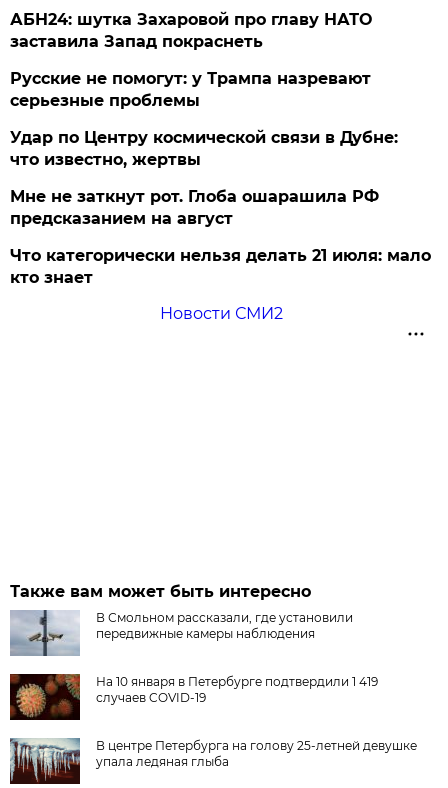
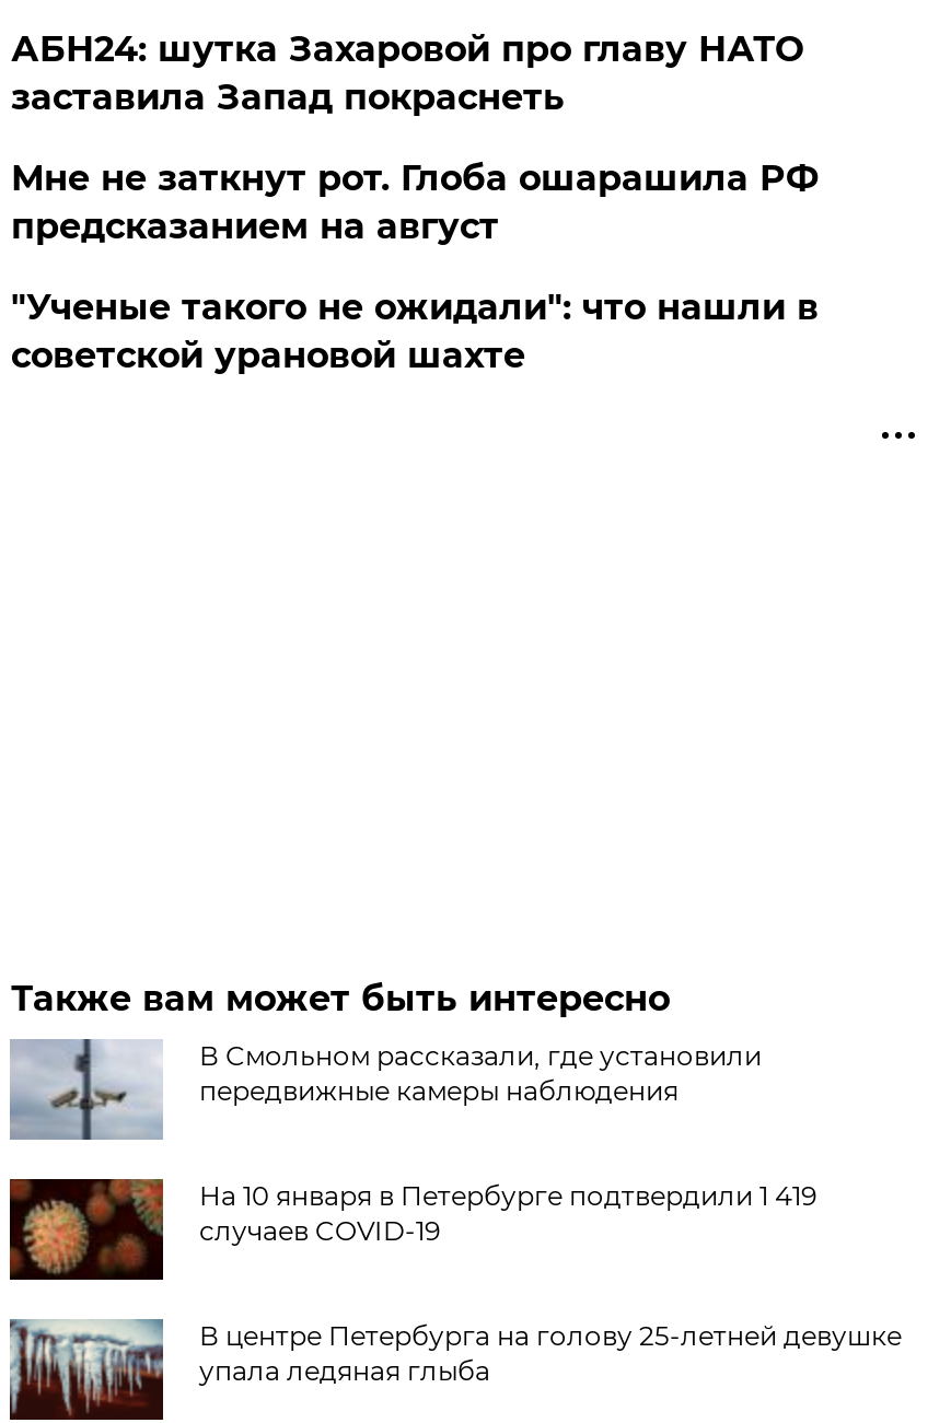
[10,69,398,169] Русские не помогут: у Трампа назревают | серьезные проблемы | Удар по Центру космической связи в Дубне: | что известно, жертвы -> none
[10,246,431,323] Что категорически нельзя делать 21 июля: мало | кто знает | Новости СМИ2 -> [11,287,818,376] "Ученые такого не ожидали": что нашли в | советской урановой шахте

